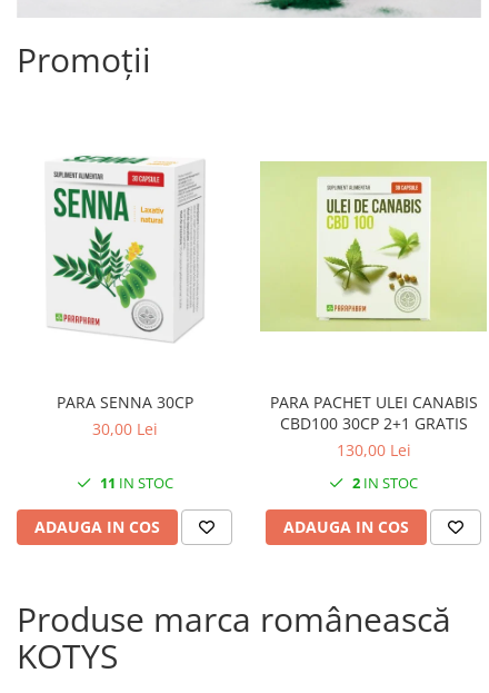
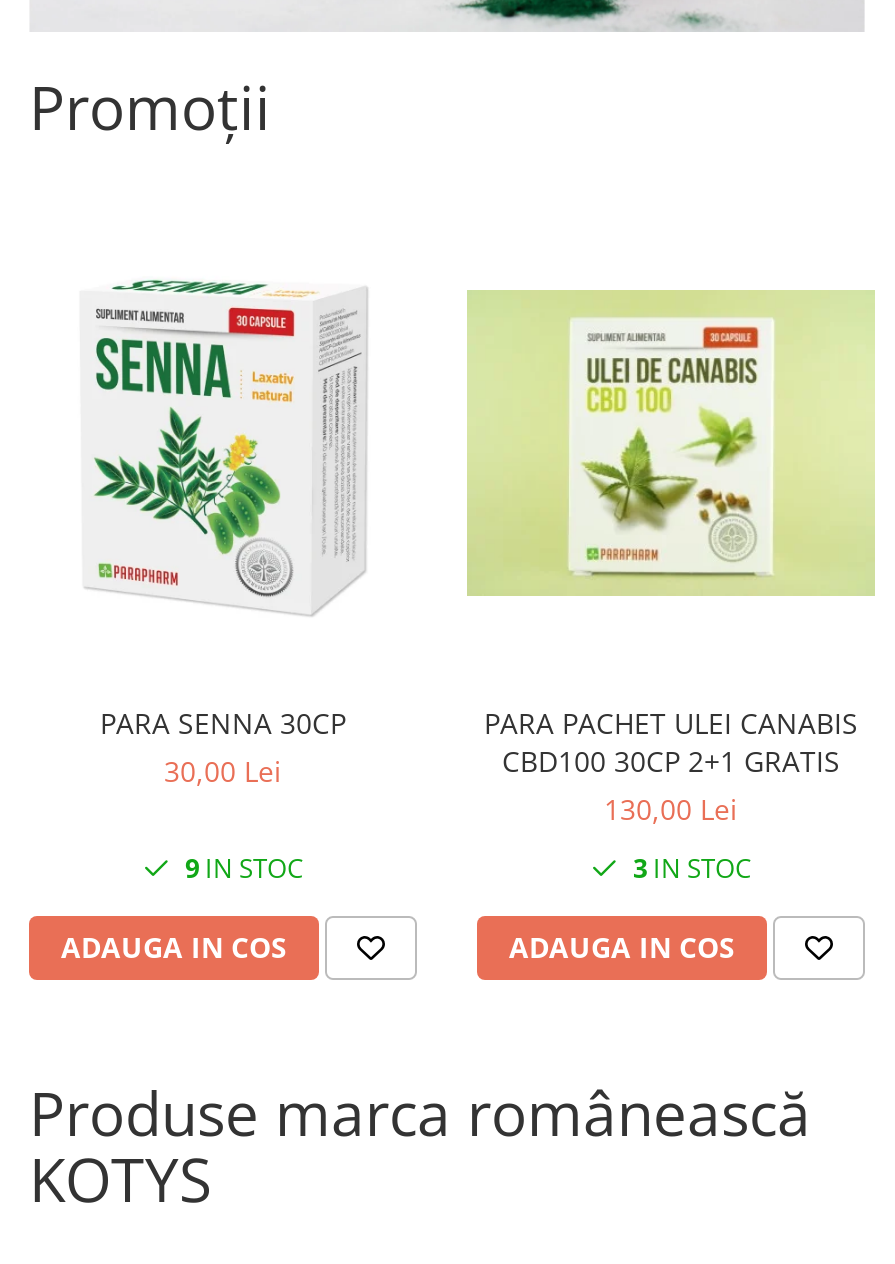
[99,473,173,493] 11 IN STOC -> [185,850,303,886] 9 IN STOC
[352,473,418,493] 2 IN STOC -> [633,850,751,886] 3 IN STOC

